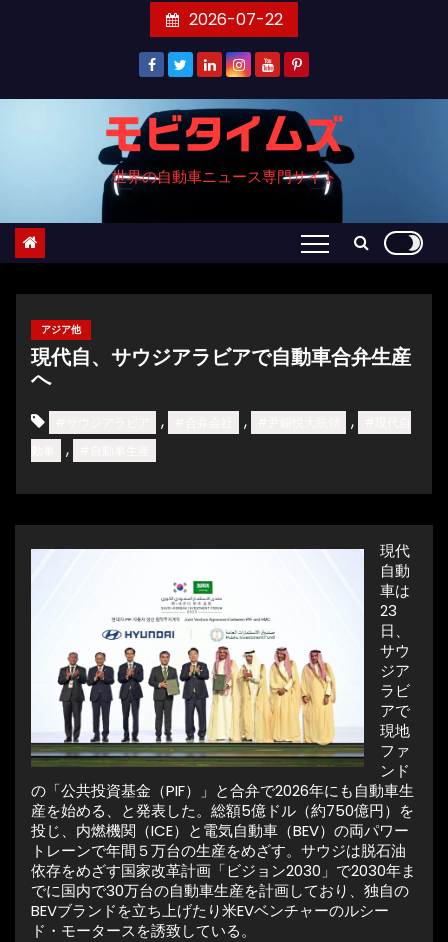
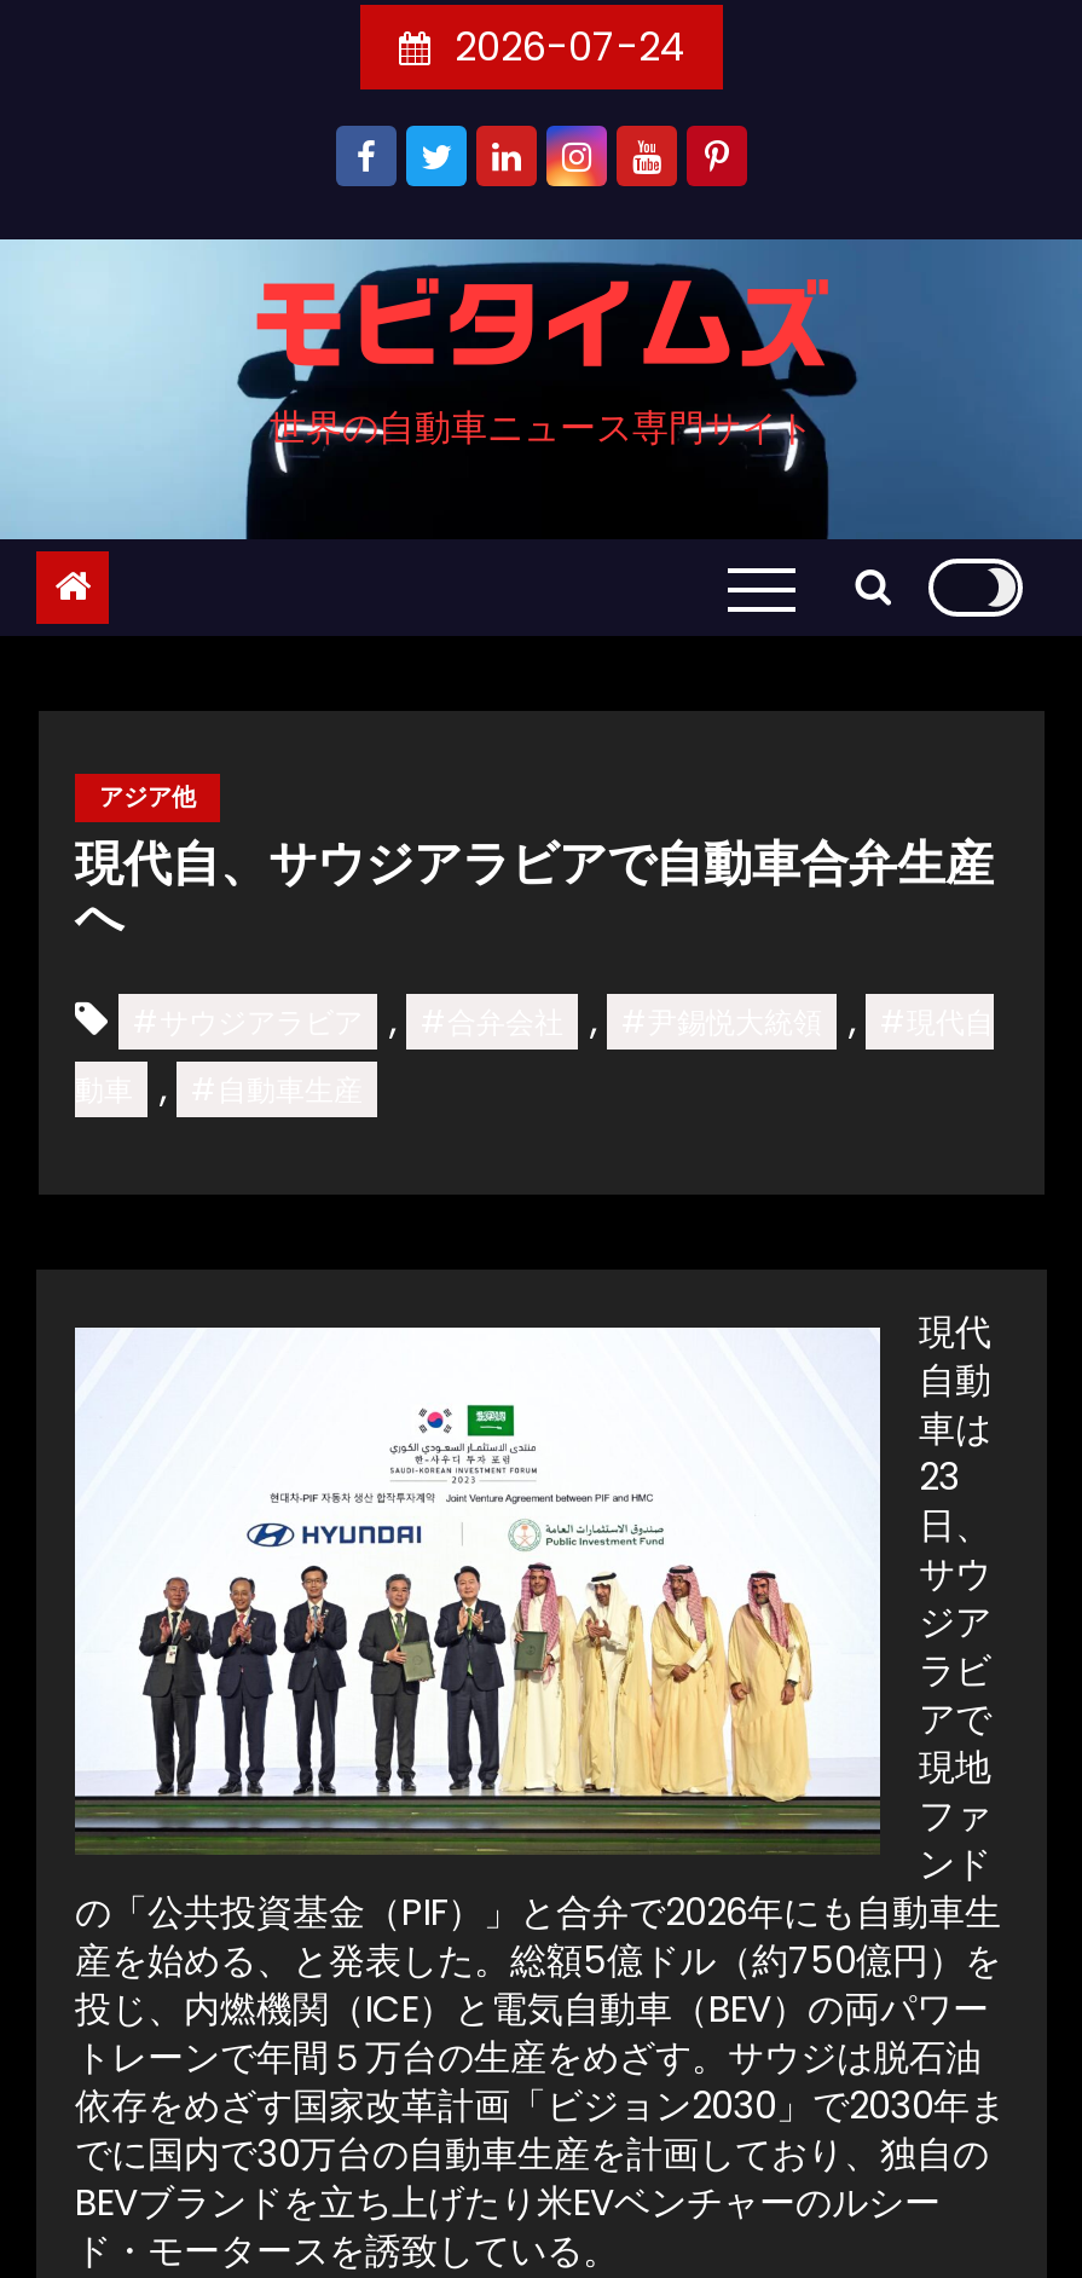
[189,8,283,31] 2026-07-22 -> [455,19,687,75] 2026-07-24

